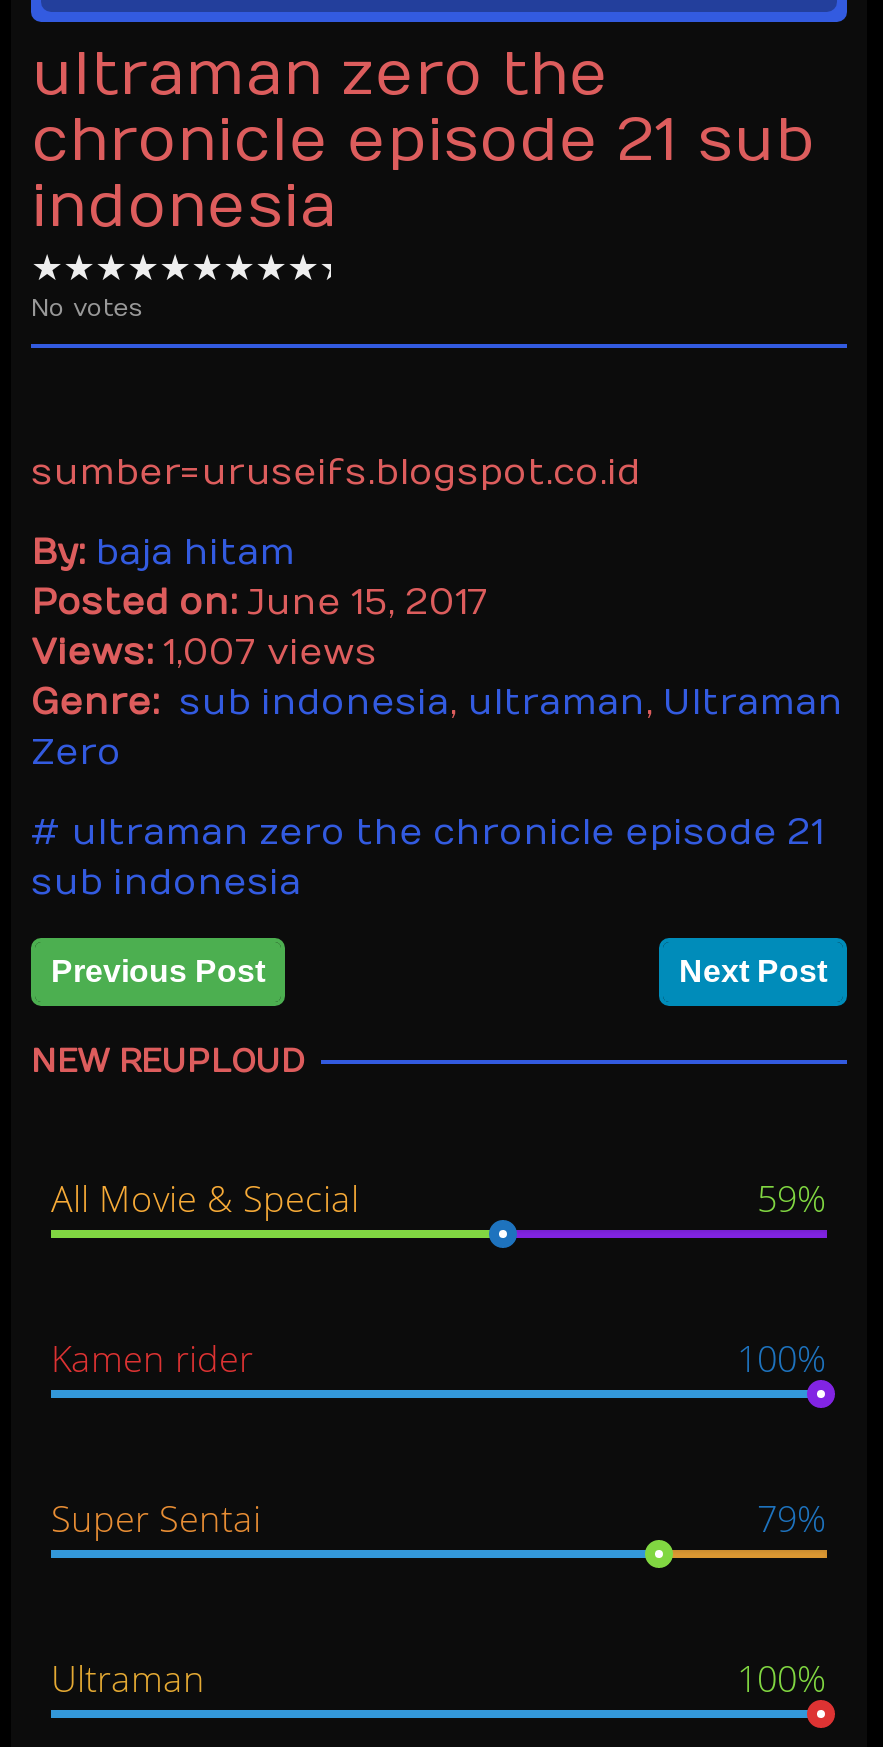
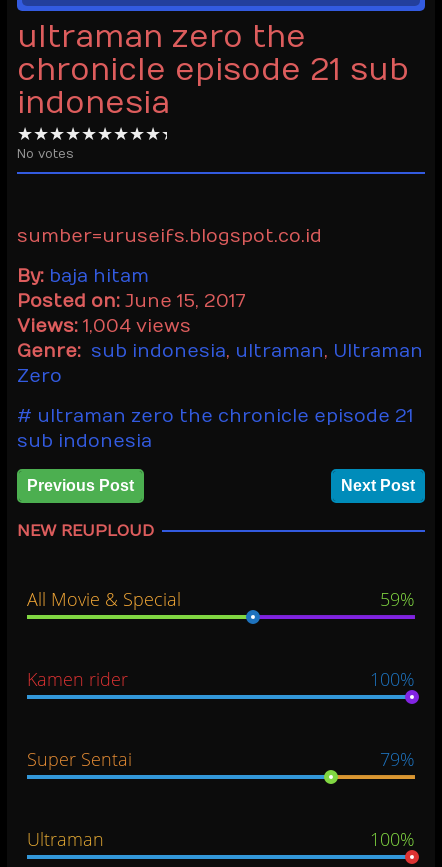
[31,631,377,673] Views: 1,007 views -> [17,316,191,337] Views: 1,004 views

